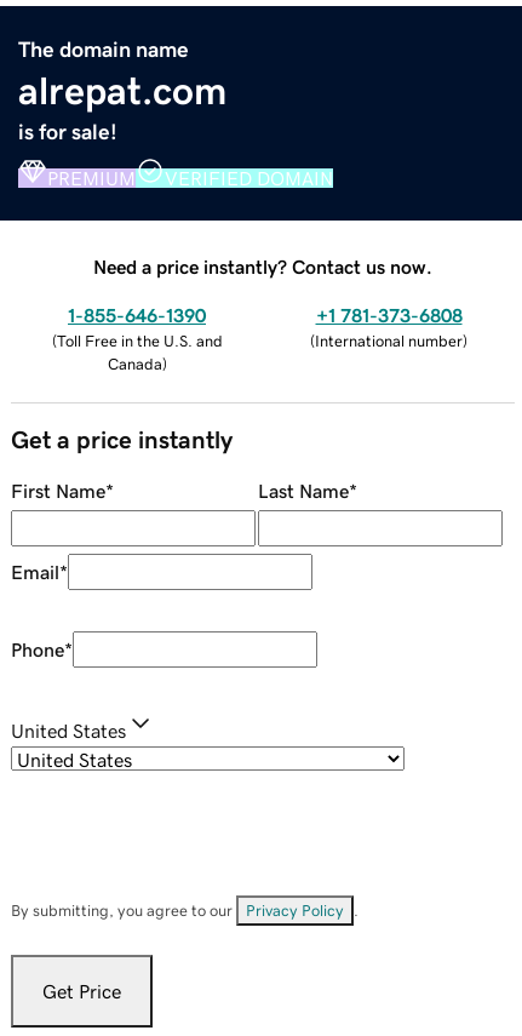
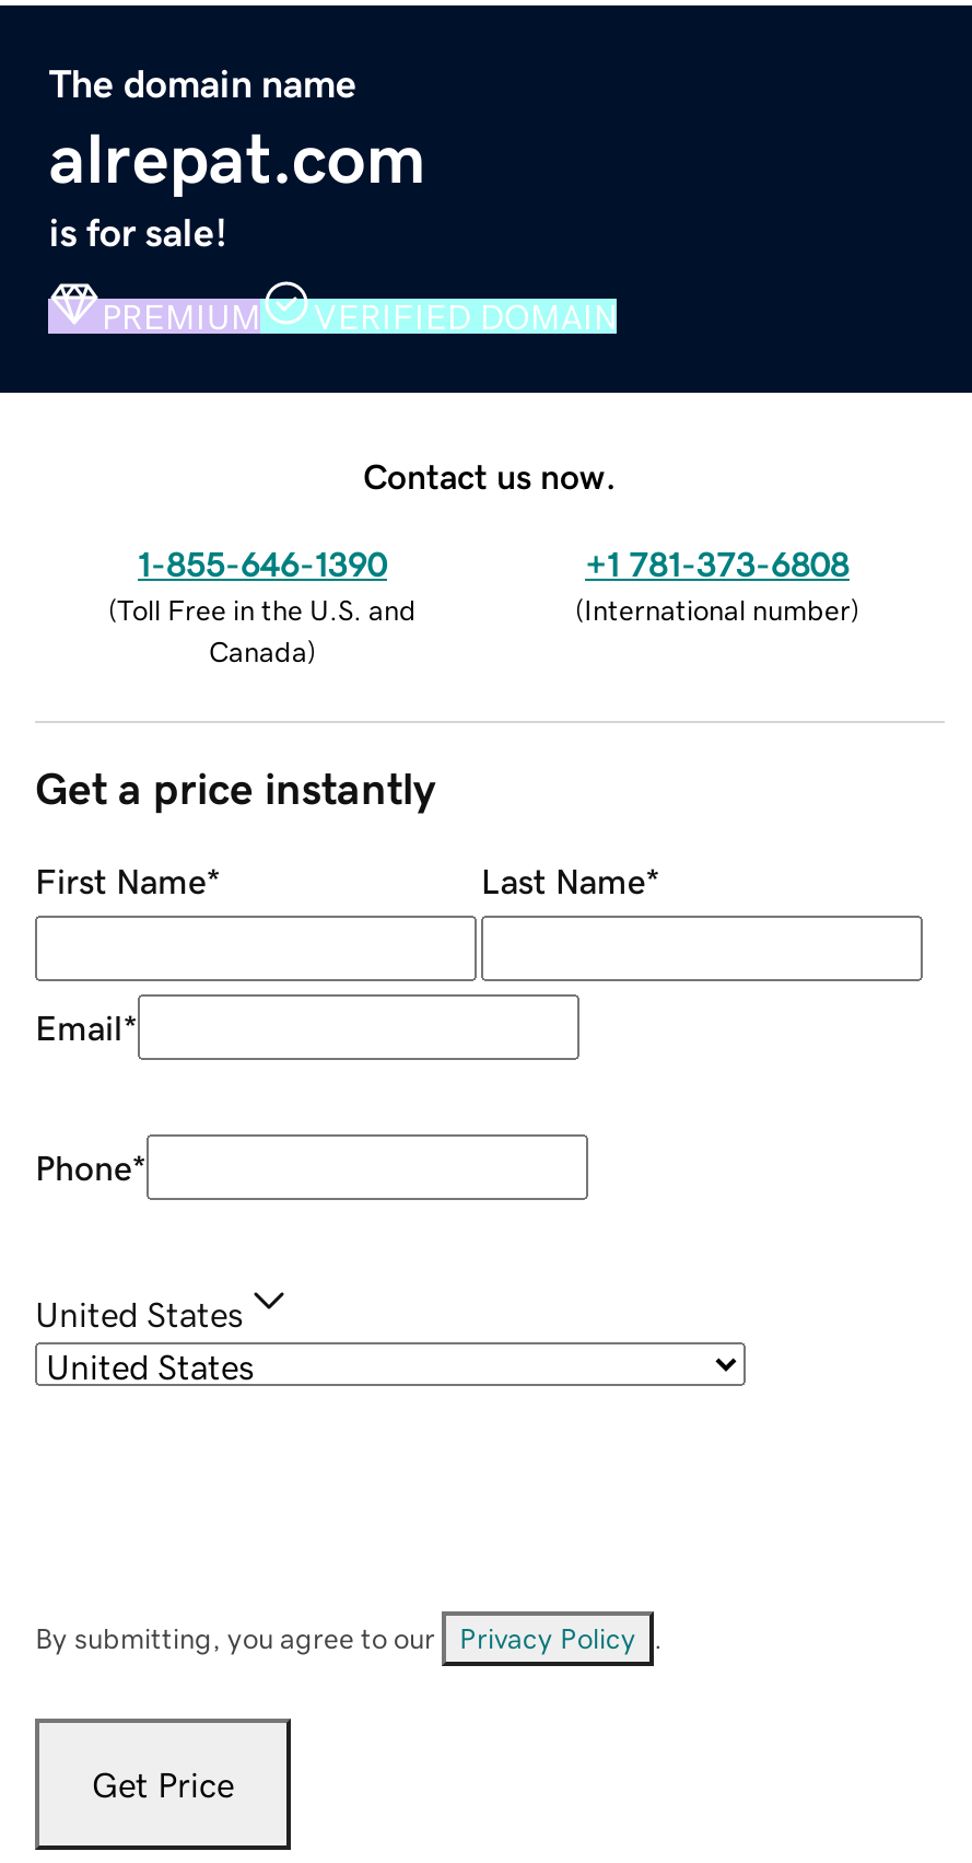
[93,256,432,276] Need a price instantly? Contact us now. -> [363,457,617,492] Contact us now.

